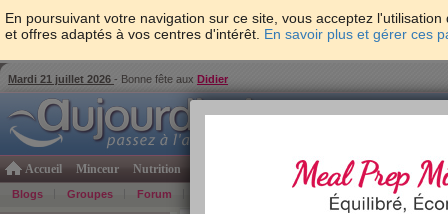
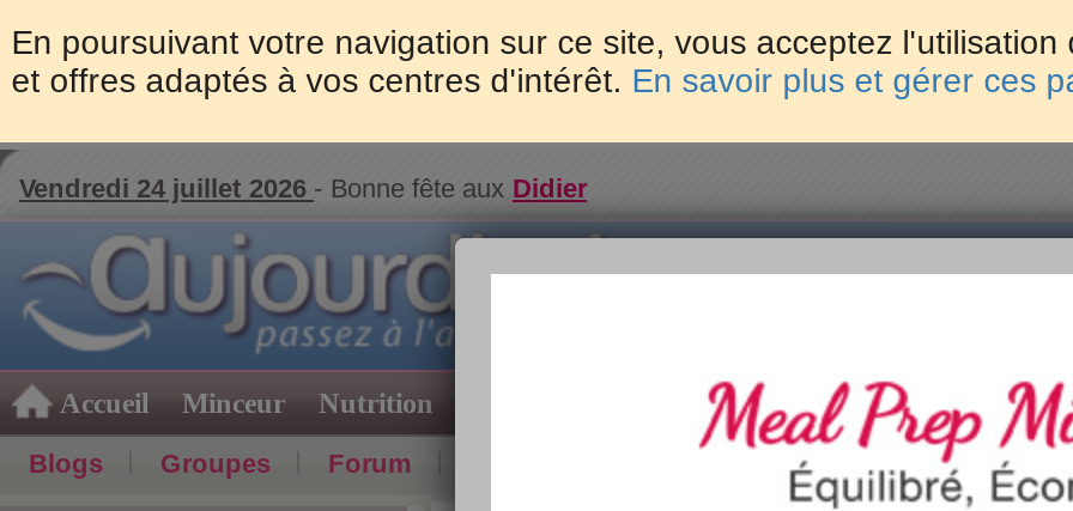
[8,73,228,85] Mardi 21 juillet 2026 - Bonne fête aux Didier -> [19,174,587,202] Vendredi 24 juillet 2026 - Bonne fête aux Didier

